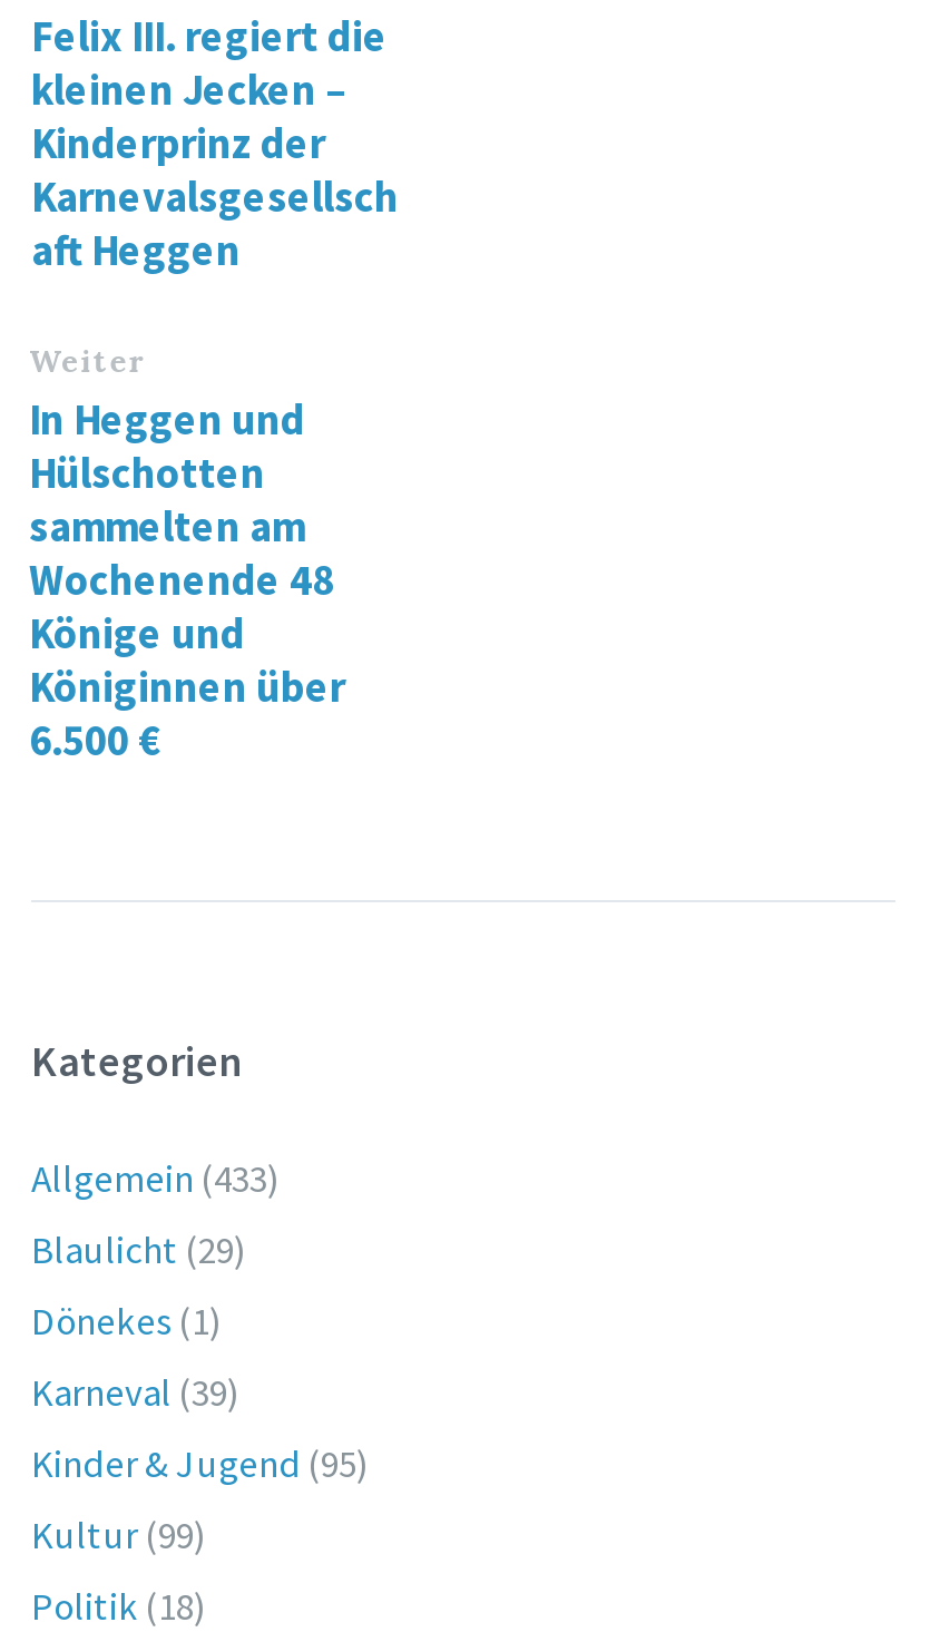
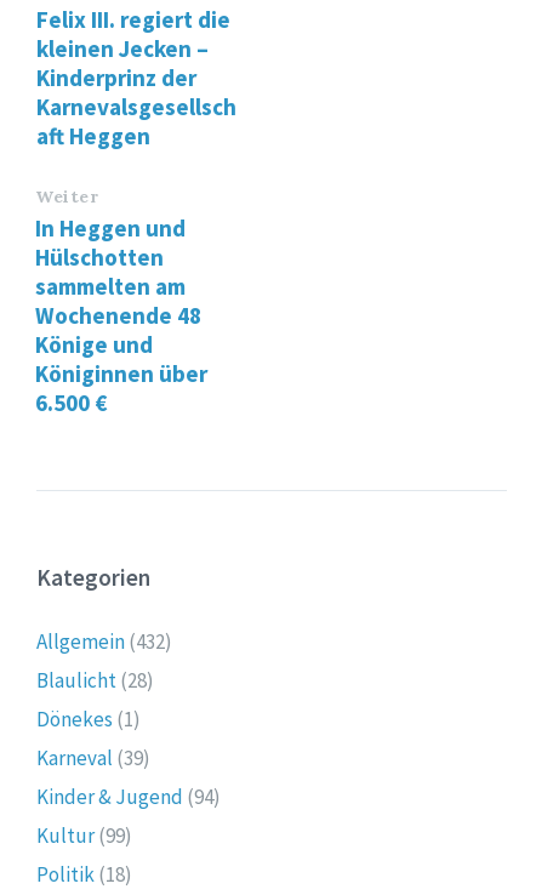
[31,1154,281,1203] Allgemein (433) -> [36,628,172,655] Allgemein (432)
[31,1225,247,1274] Blaulicht (29) -> [36,667,154,694] Blaulicht (28)
[31,1439,370,1488] Kinder & Jugend (95) -> [36,783,221,810] Kinder & Jugend (94)

